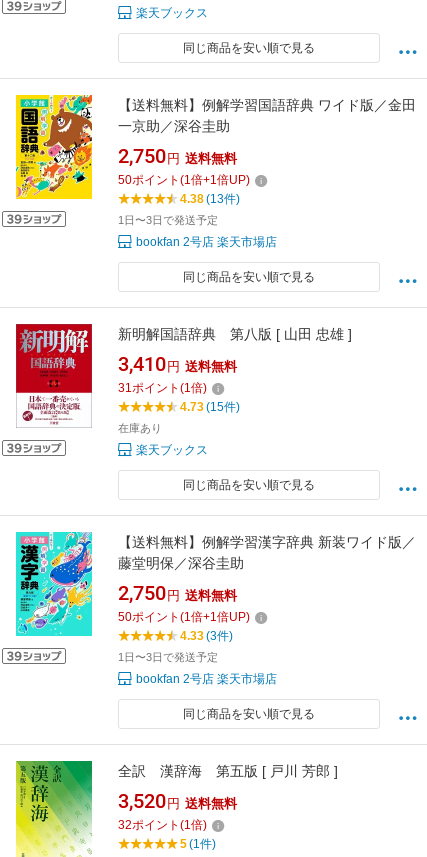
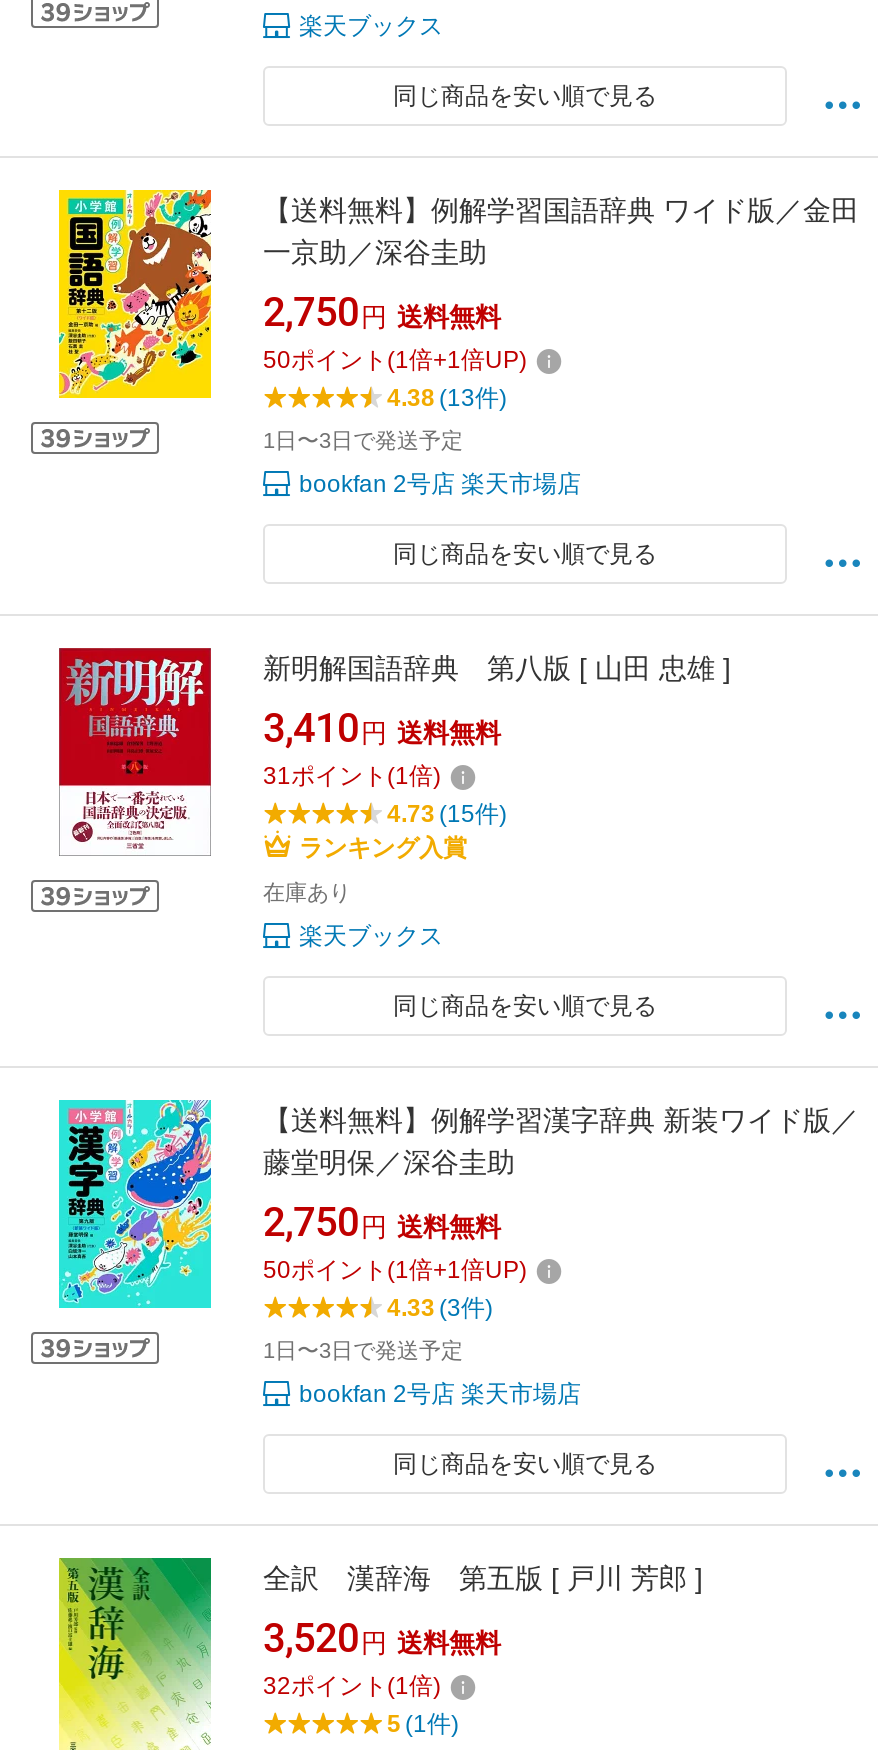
none -> [299,835,467,863] ランキング入賞

